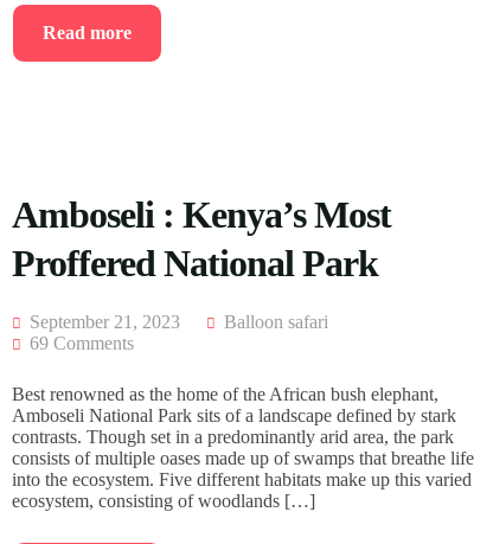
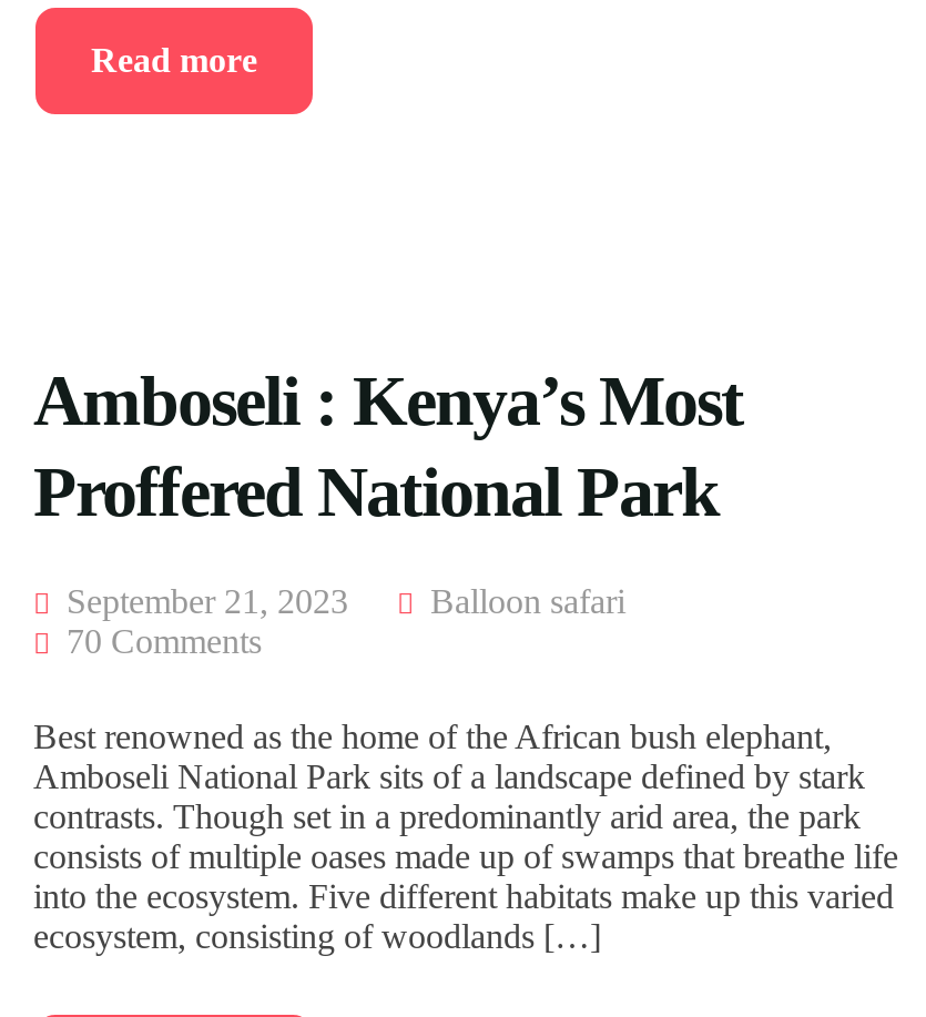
[30,333,134,354] 69 Comments -> [67,623,262,661] 70 Comments

